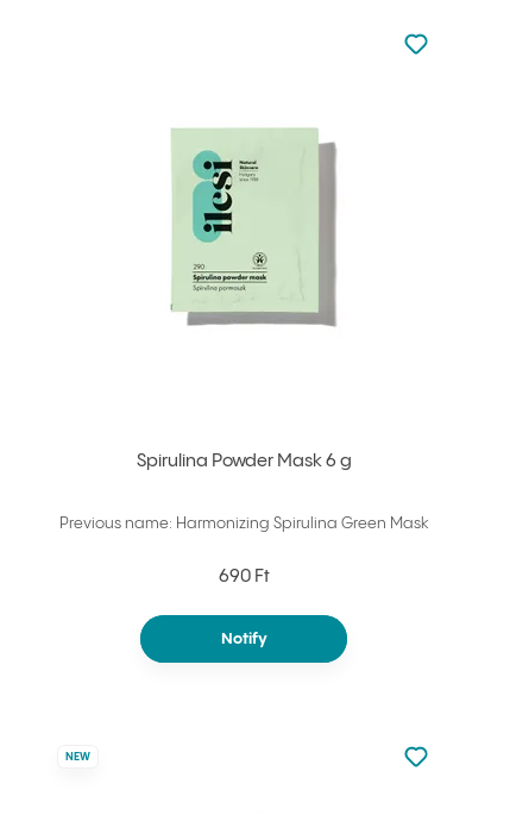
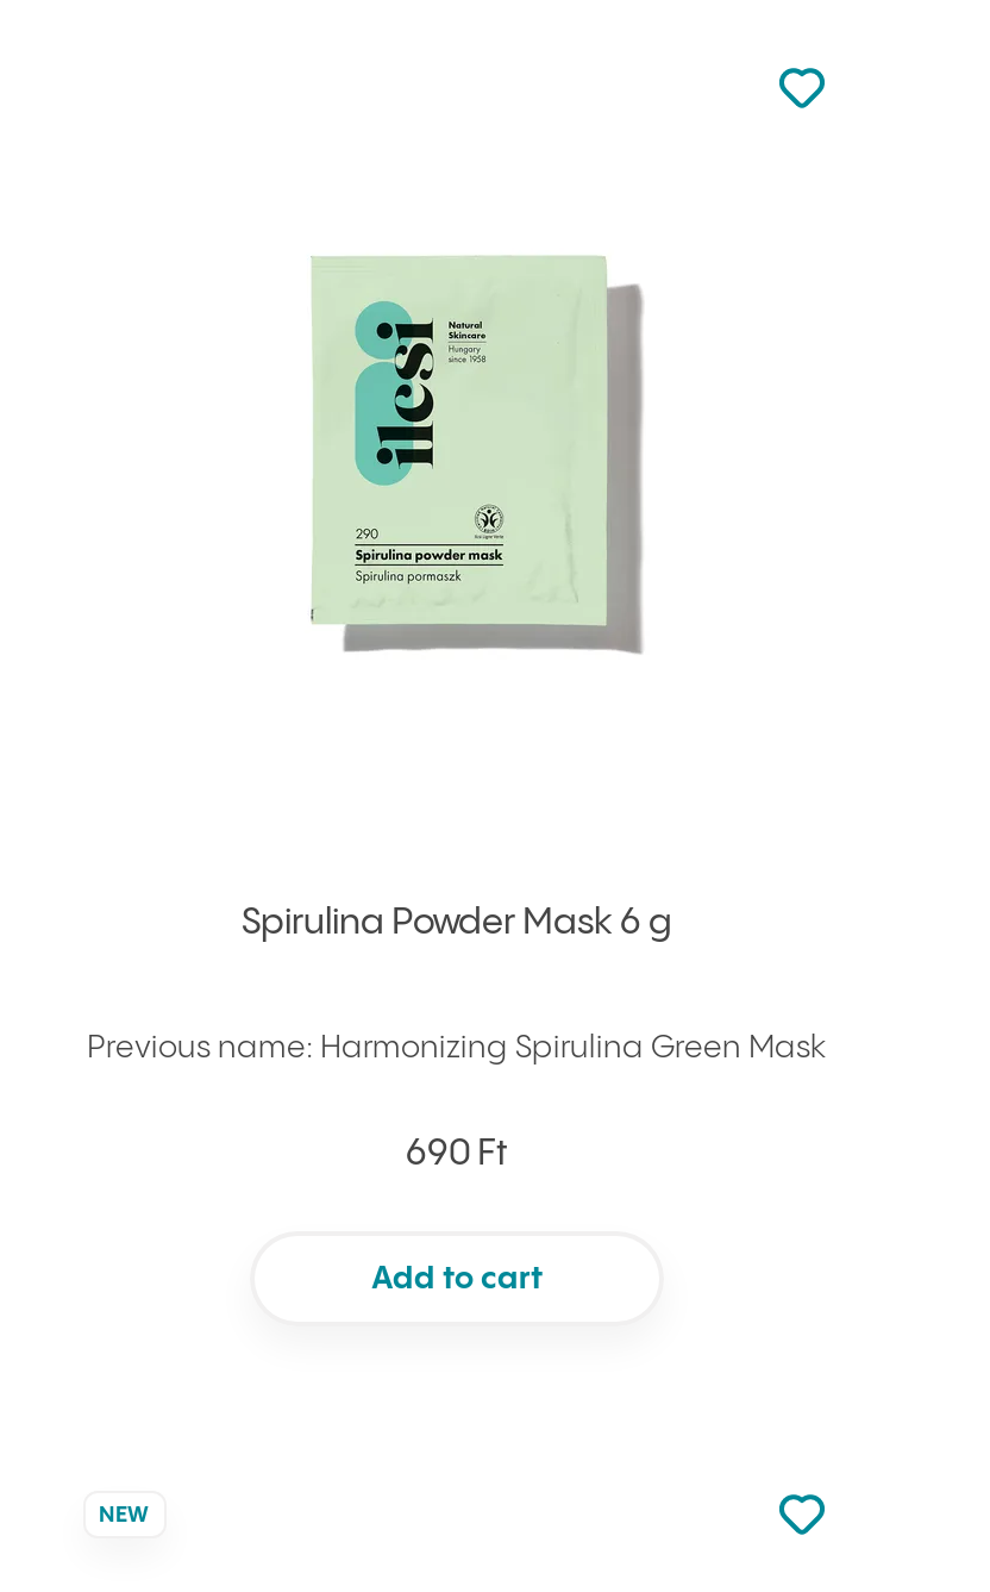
[221,631,267,647] Notify -> [371,1262,543,1296] Add to cart

